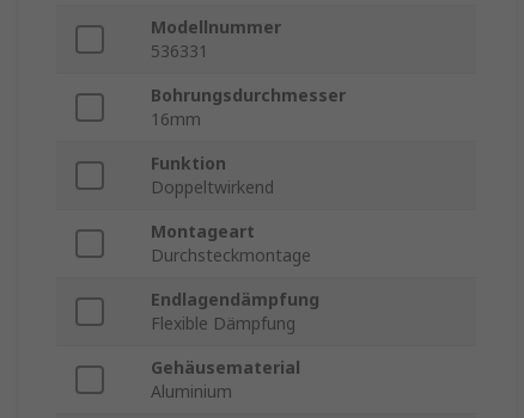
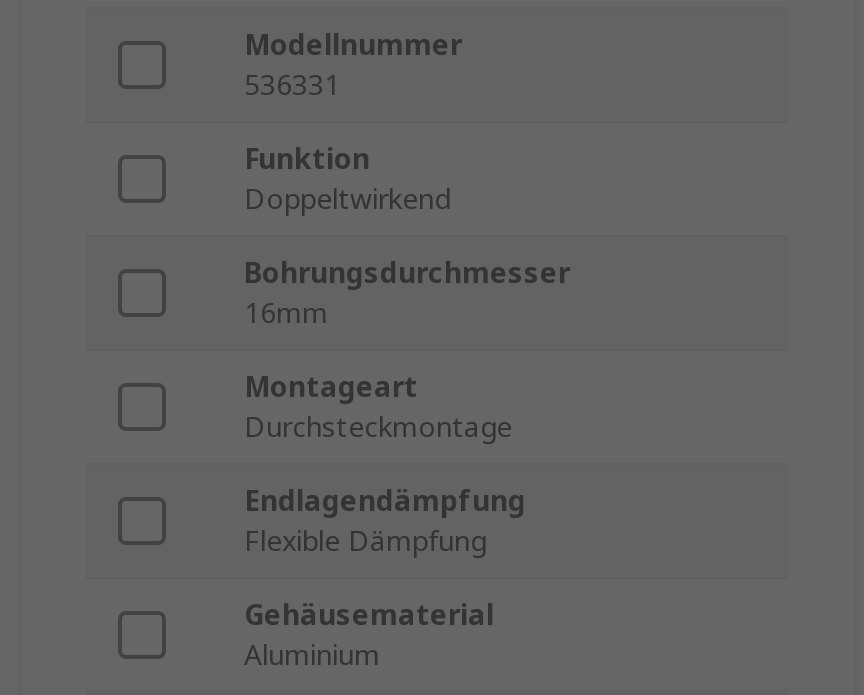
moved [151,84,346,131] -> [244,254,570,332]: Bohrungsdurchmesser | 16mm
moved [151,152,274,199] -> [244,140,450,218]: Funktion | Doppeltwirkend

